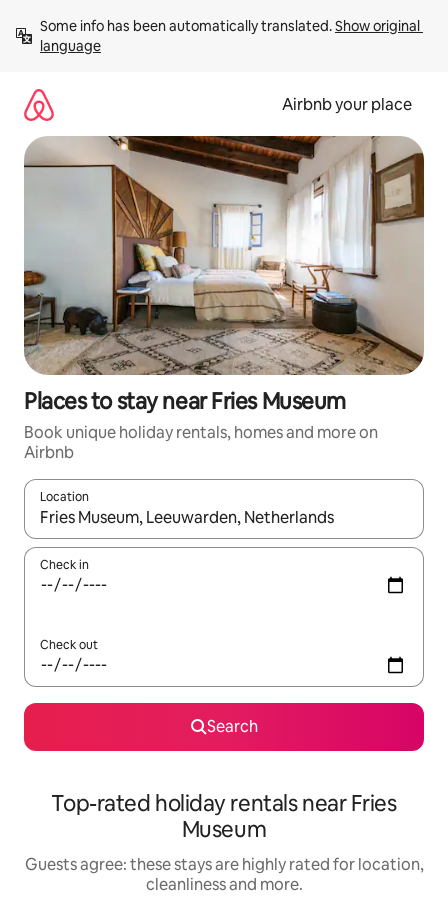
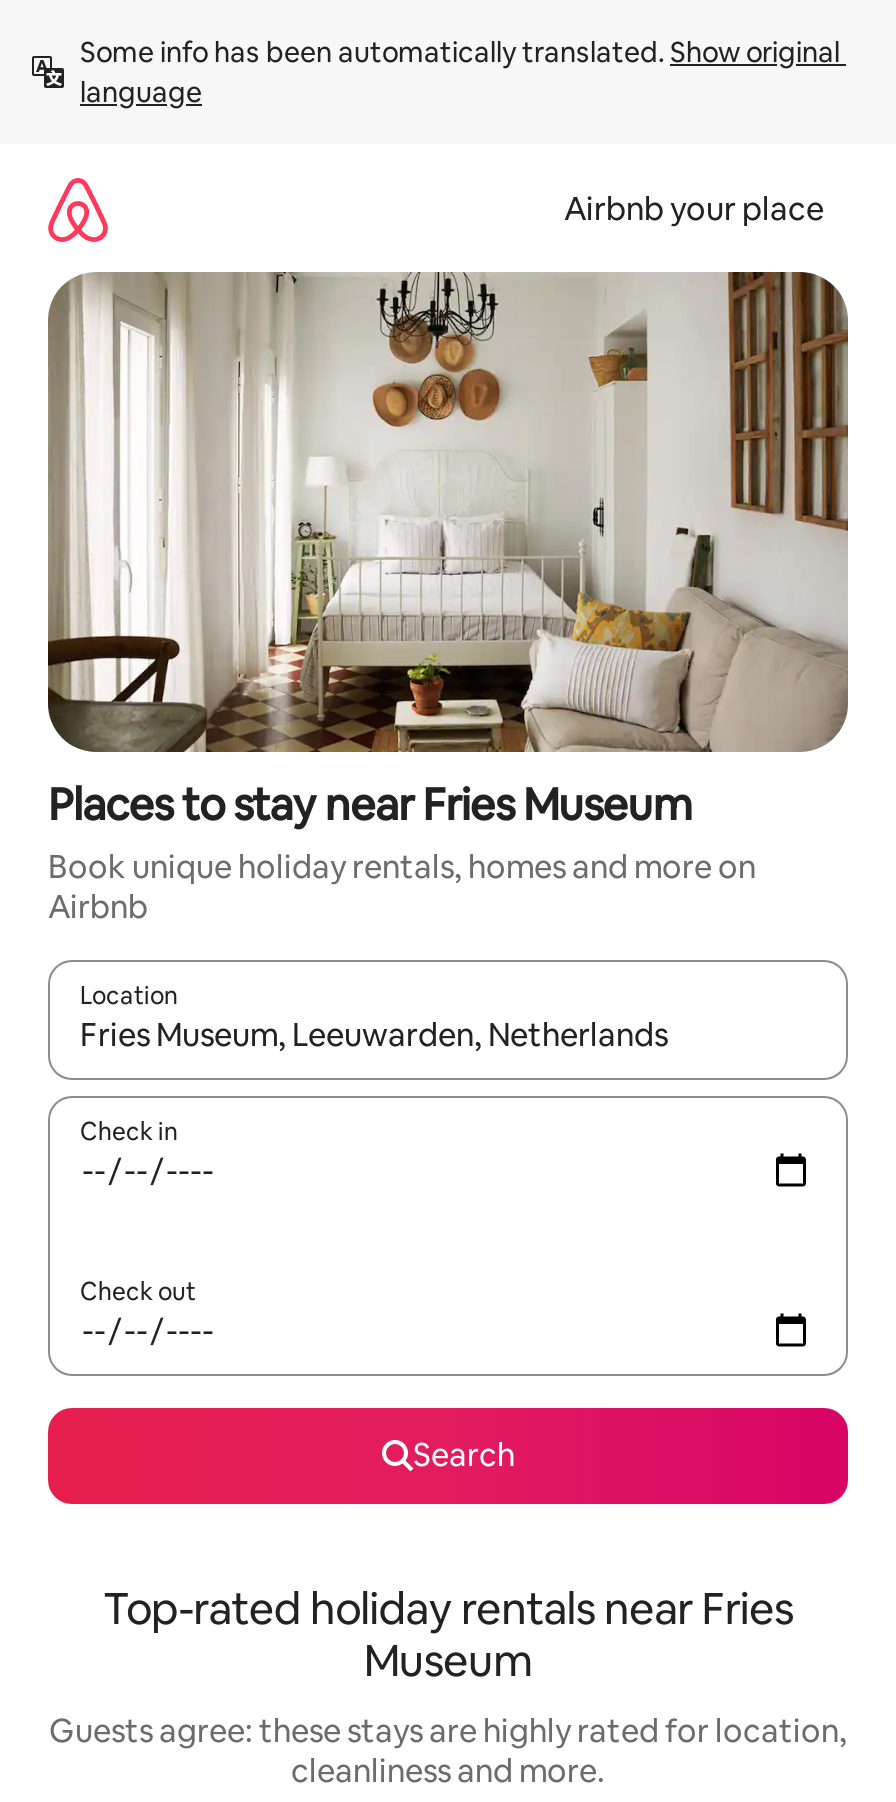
[24,135,424,376] [image] -> [48,272,848,754] [image]

